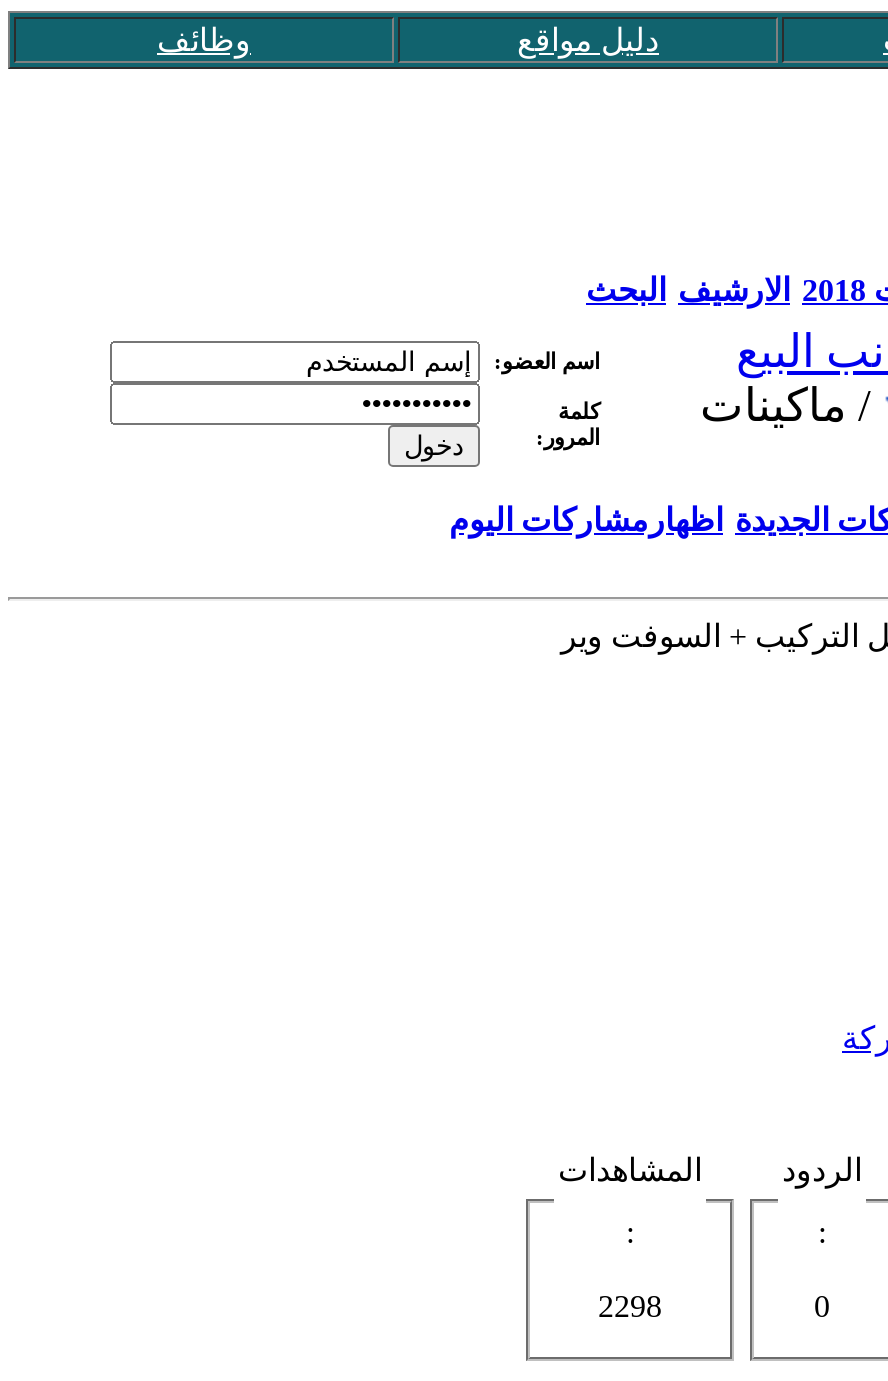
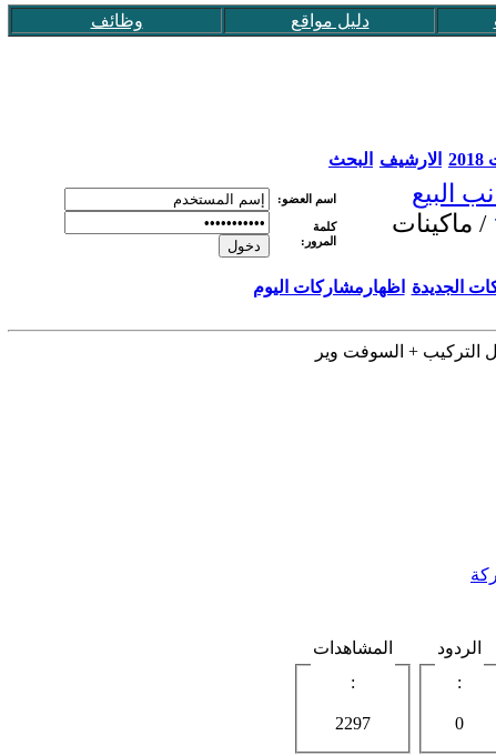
[598,1288,662,1322] 2298 -> [335,713,371,732] 2297

